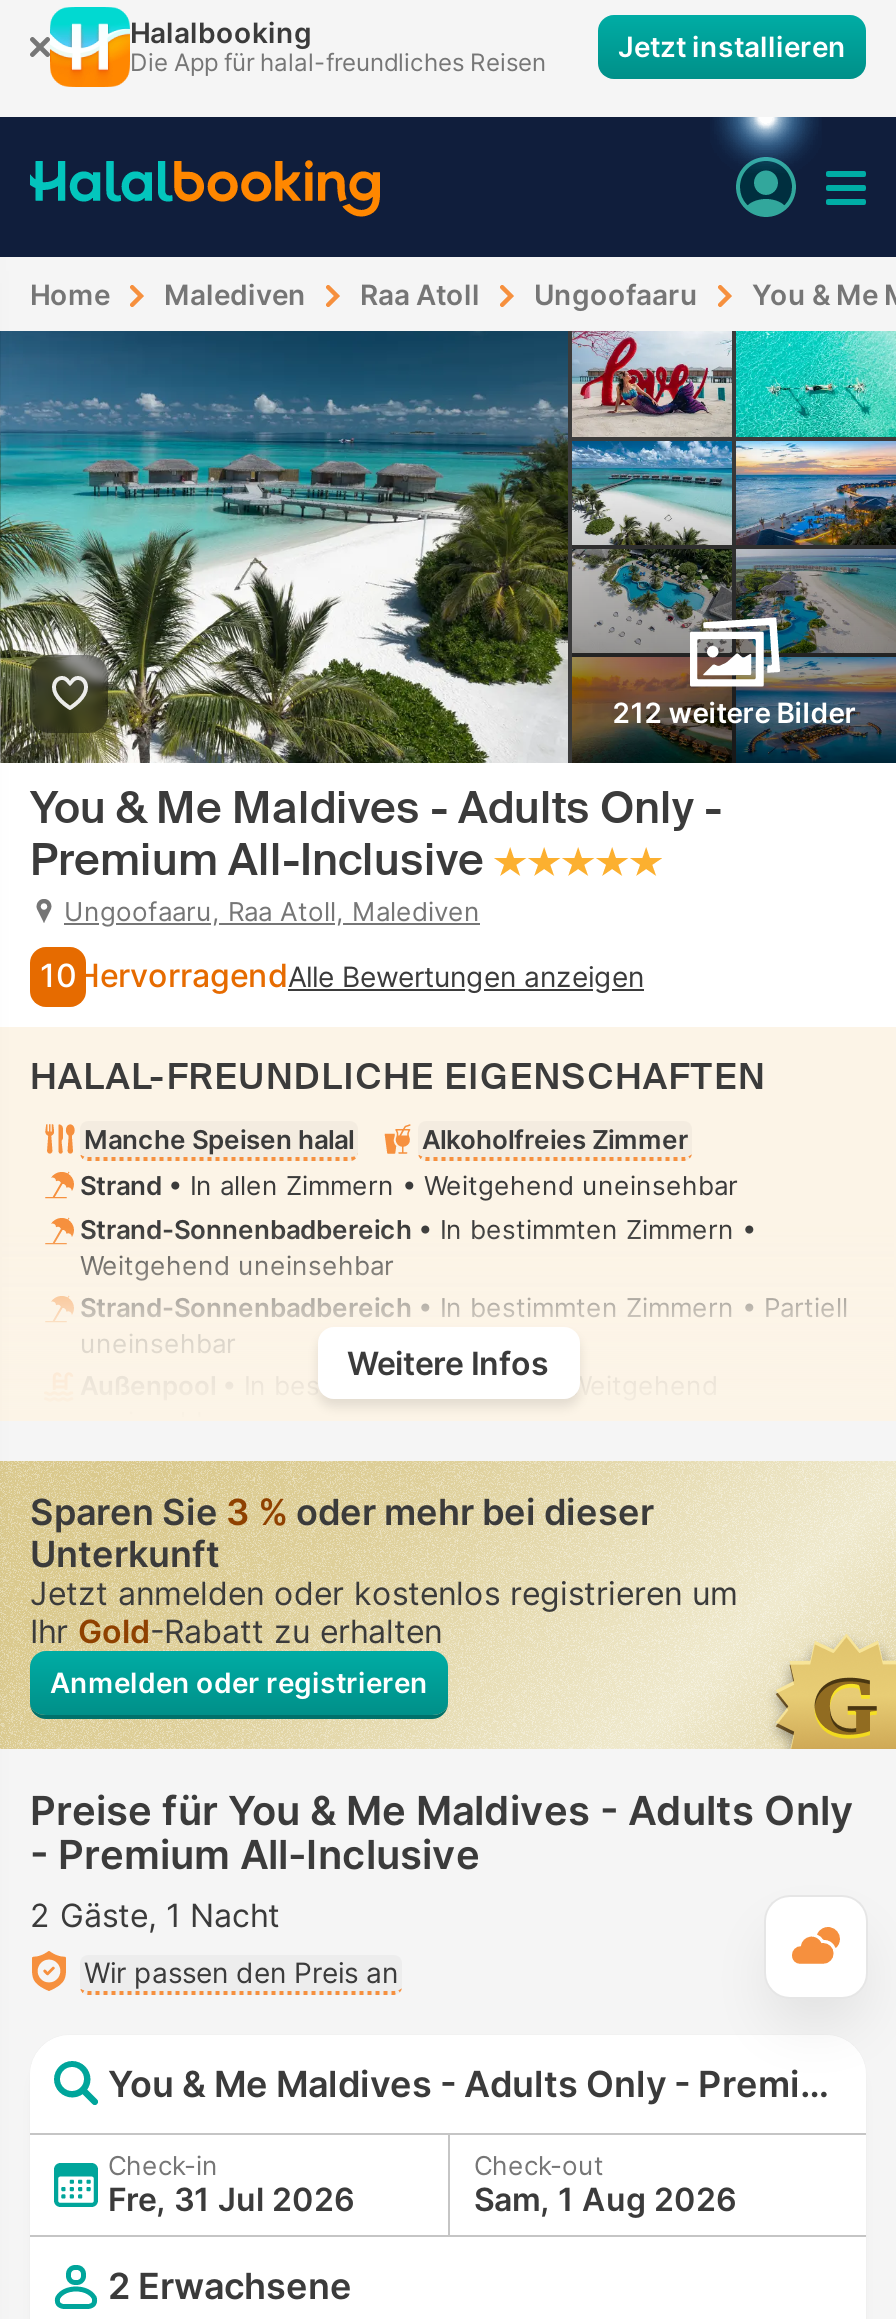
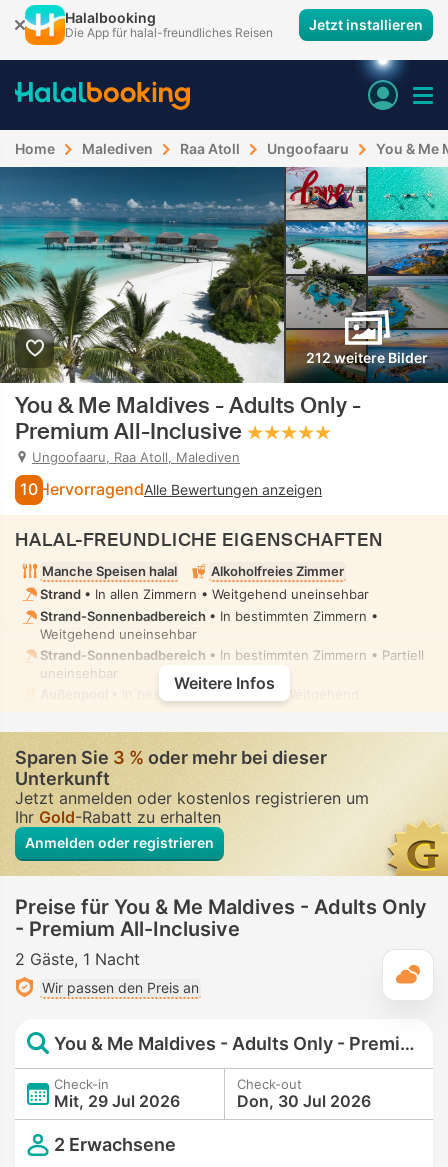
[108,2179,354,2219] Fre, 31 Jul 2026 -> [54,1091,180,1111] Mit, 29 Jul 2026
[474,2179,736,2219] Sam, 1 Aug 2026 -> [237,1091,371,1111] Don, 30 Jul 2026

